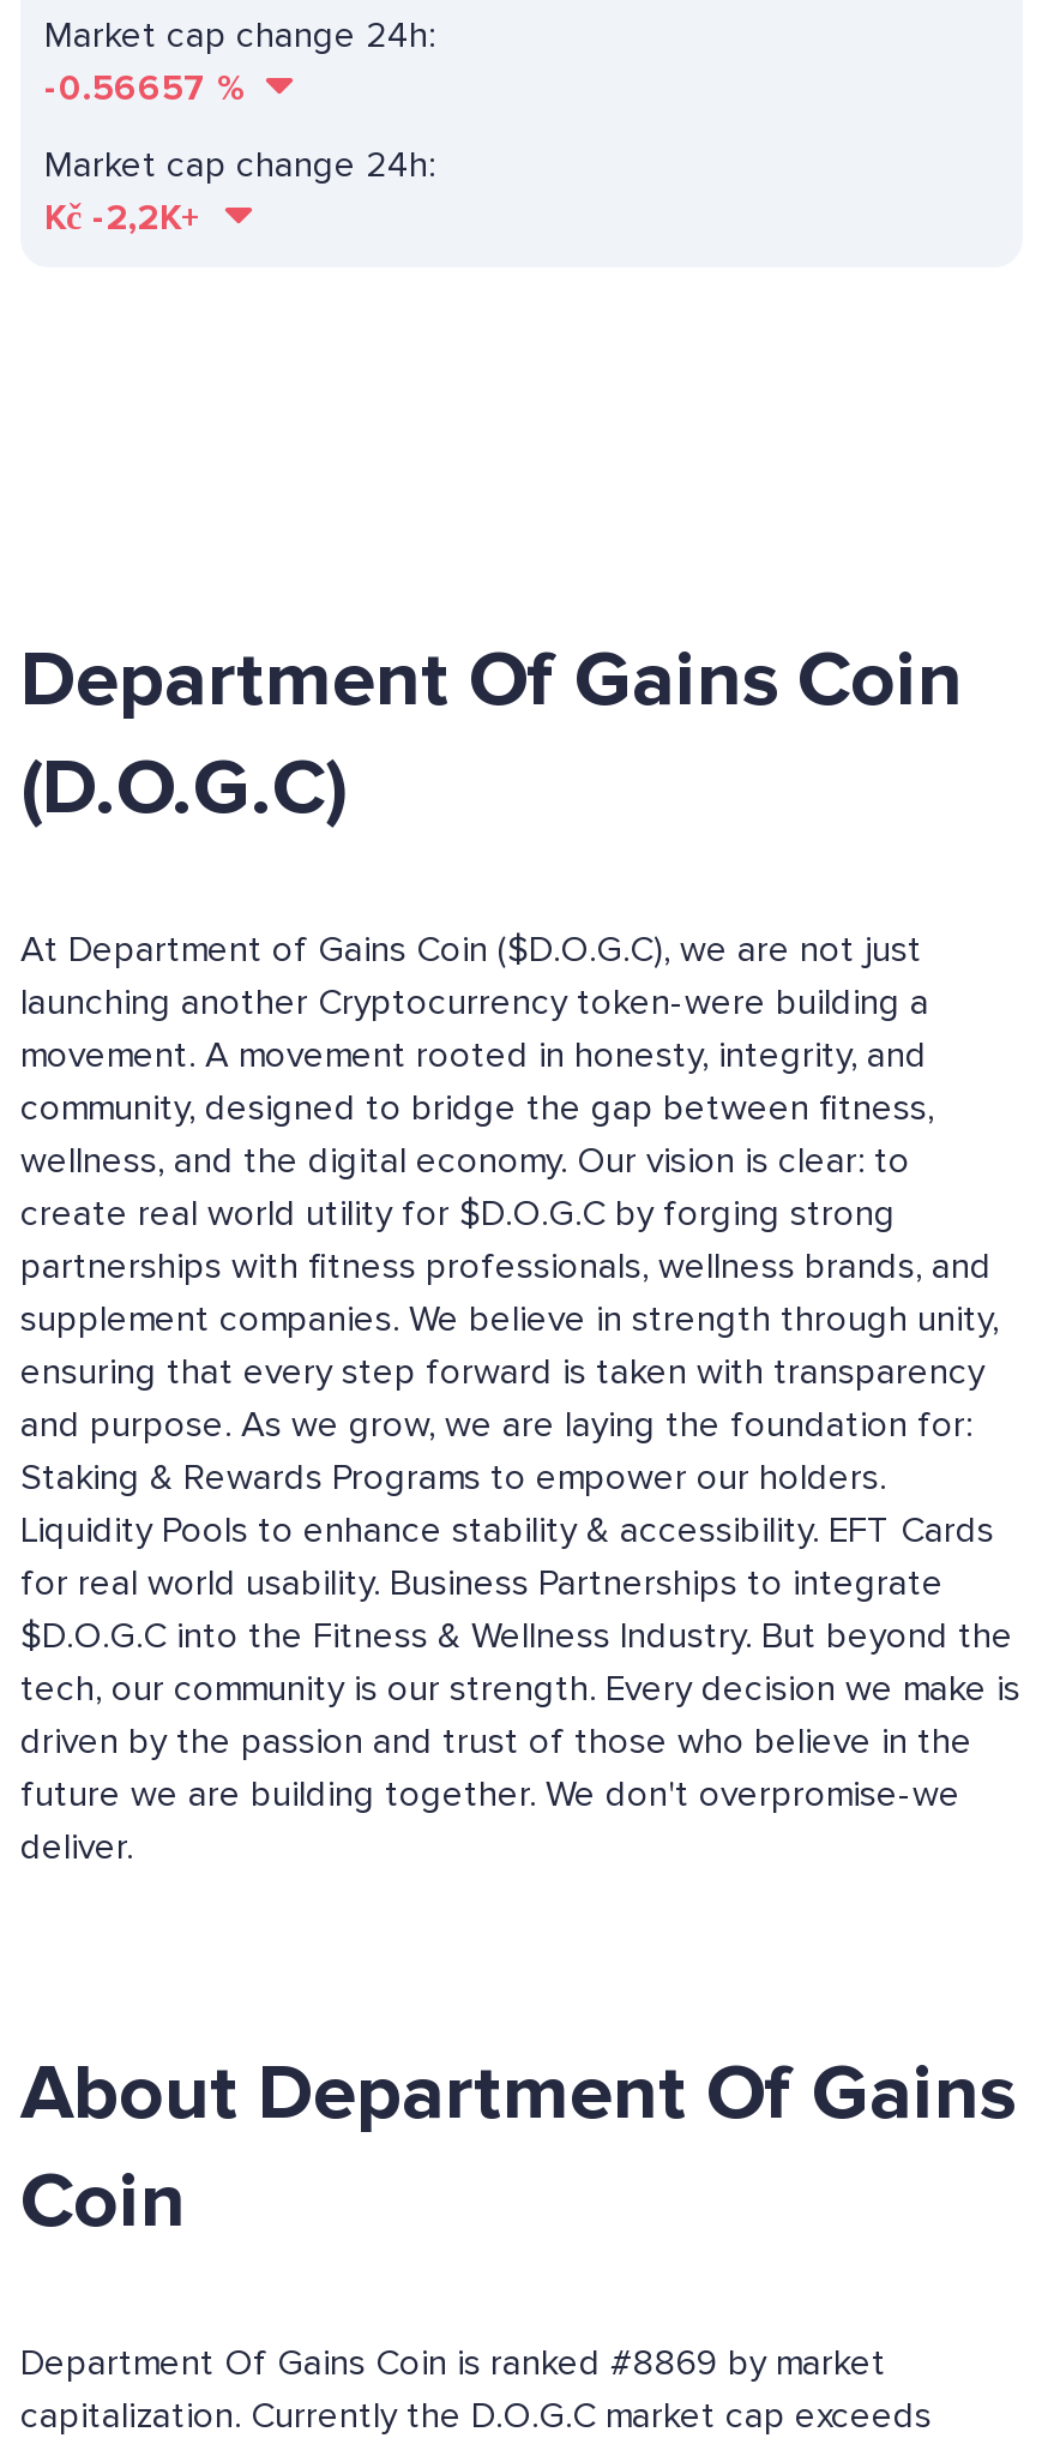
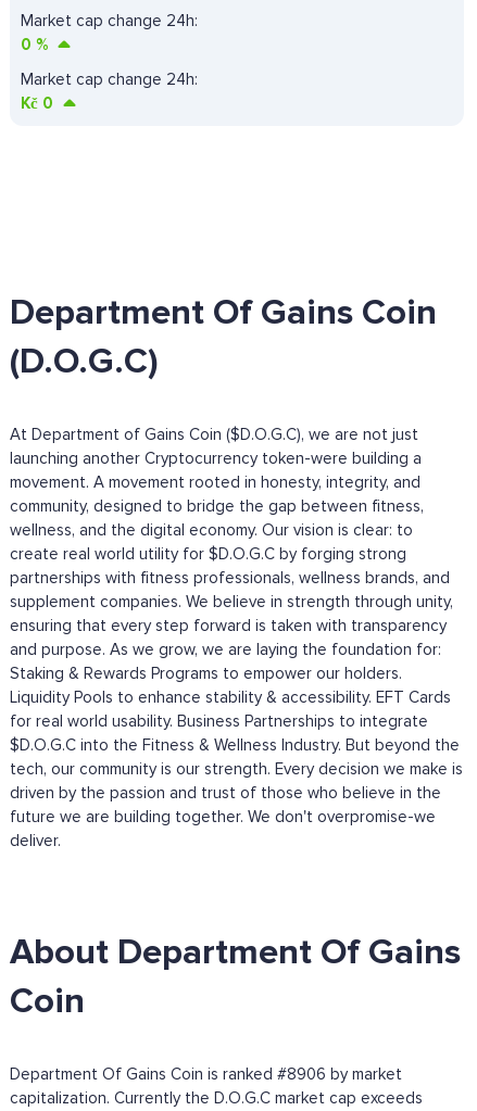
[44,66,253,110] -0.56657% -> [21,35,52,55] 0%
[44,196,203,239] Kč -2,2K+ -> [21,94,53,113] Kč 0
[20,2341,886,2384] Department Of Gains Coin is ranked #8869 by market -> [10,1065,402,1084] Department Of Gains Coin is ranked #8906 by market

